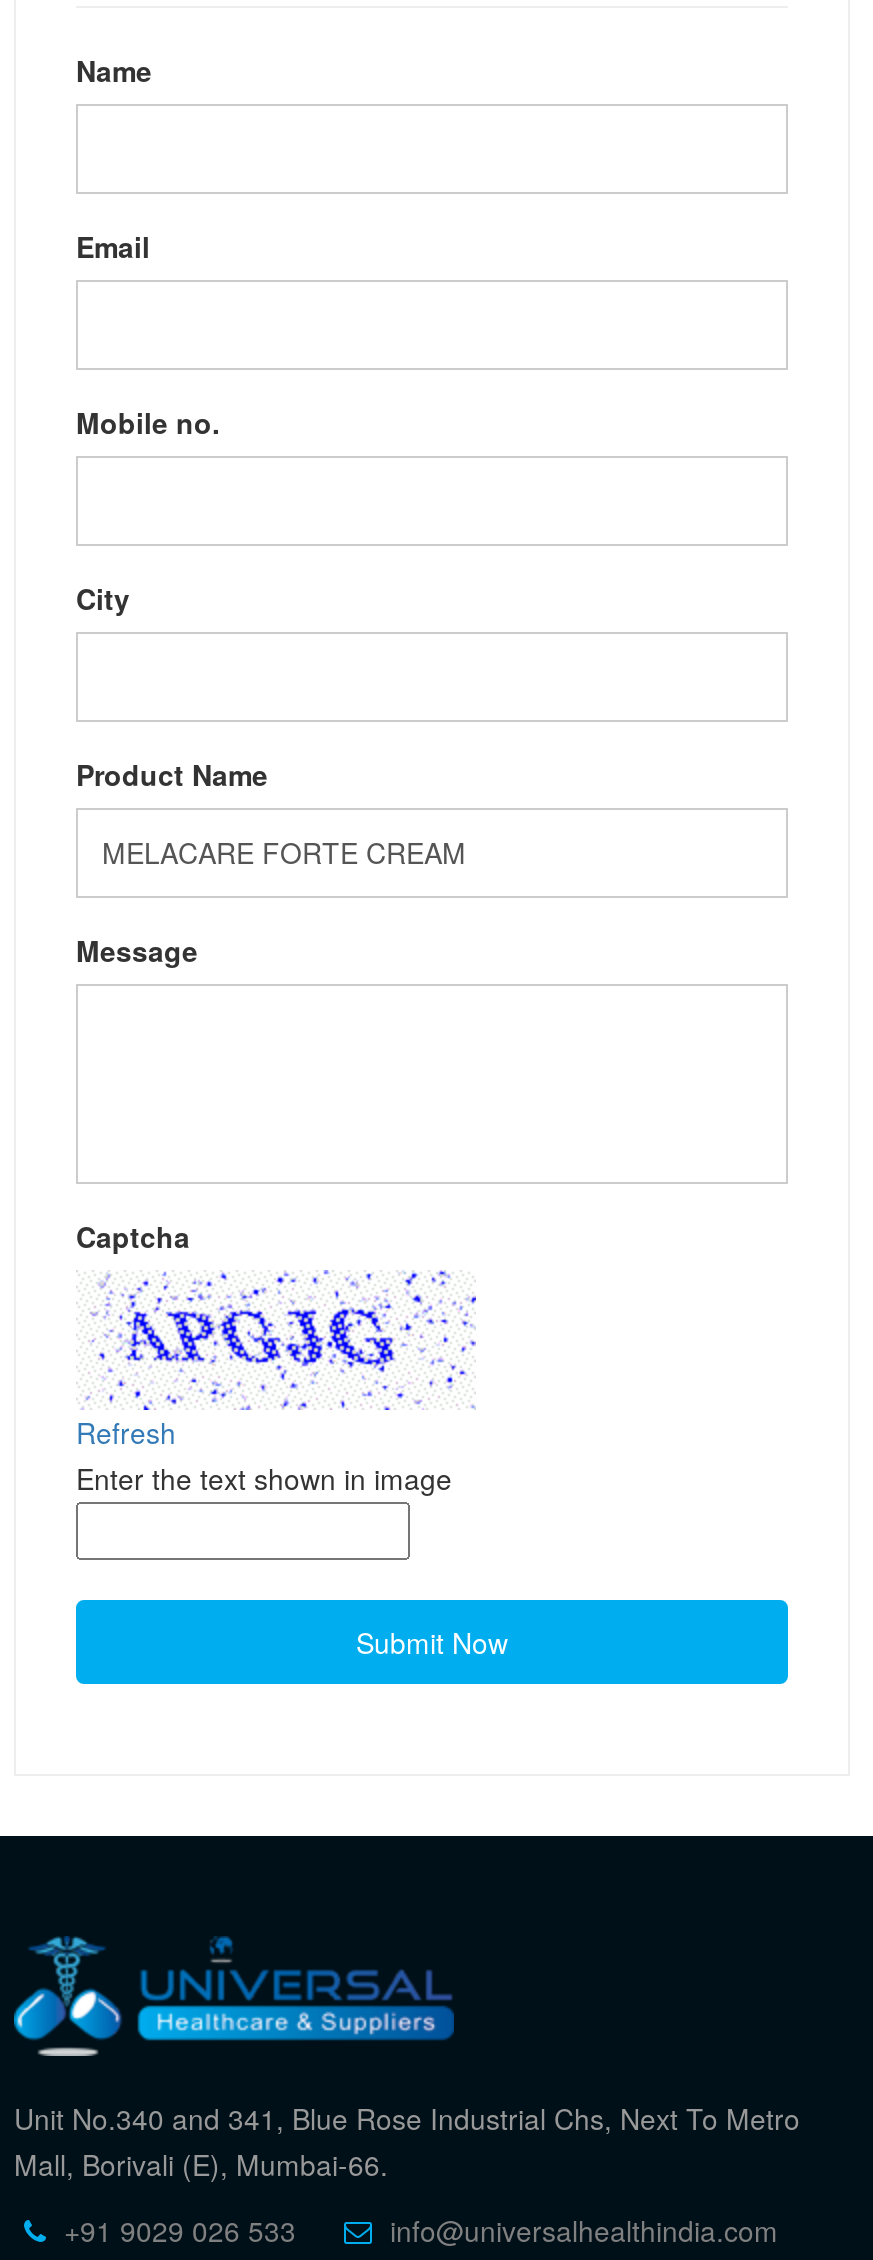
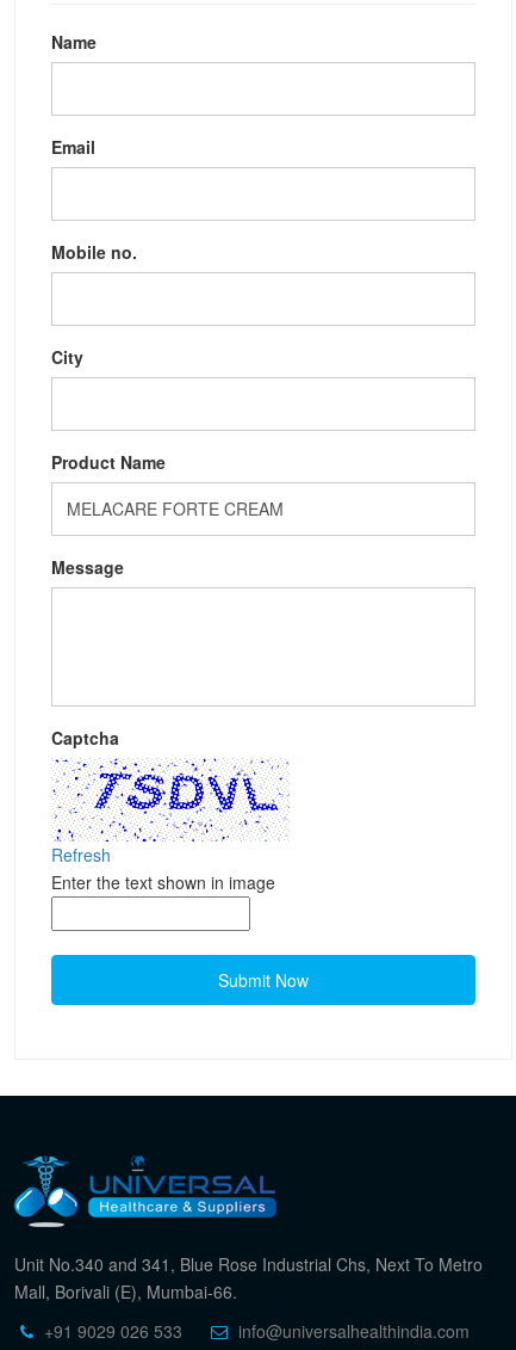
[86,1270,478,1410] [image] -> [52,758,288,843] [image]

